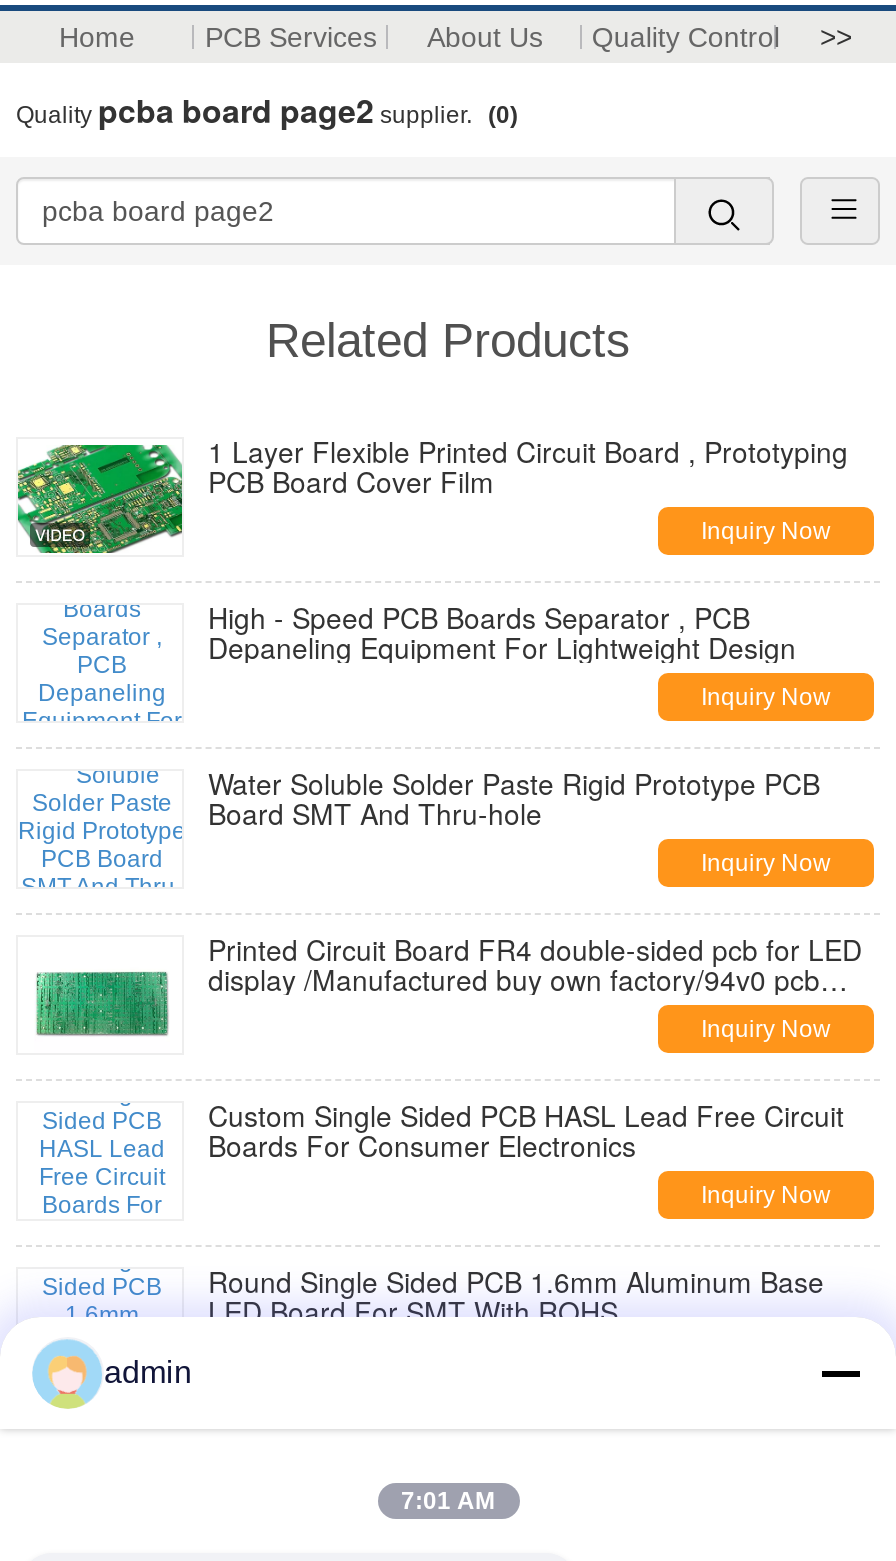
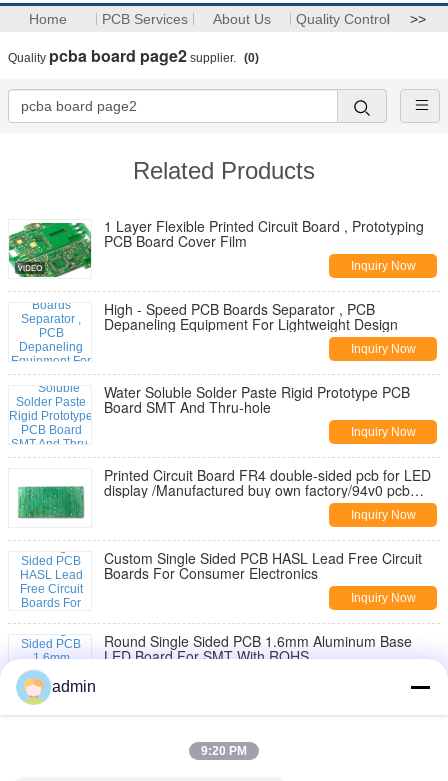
[401,1487,495,1515] 7:01 AM -> [201,744,247,758] 9:20 PM

